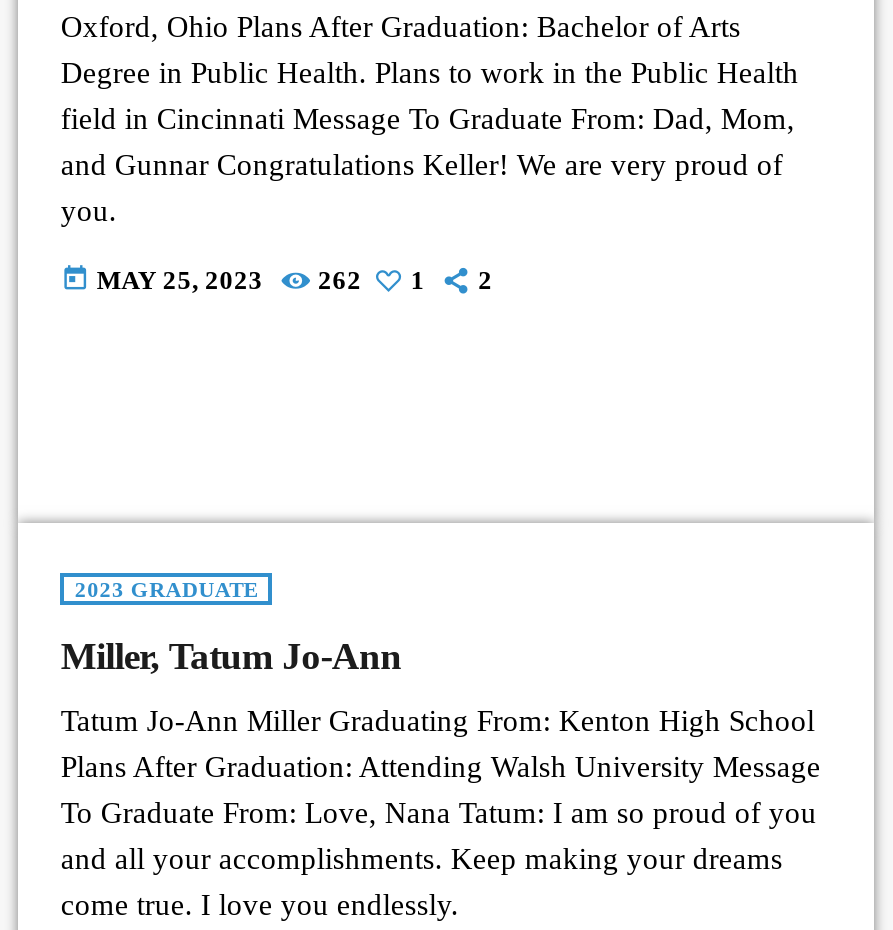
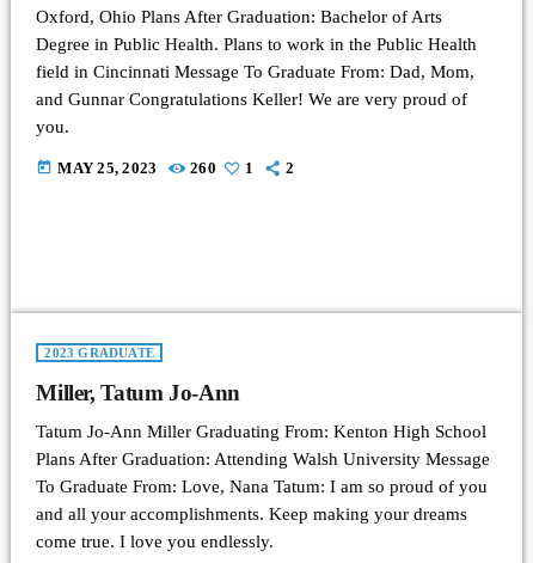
[318,265,362,295] 262 -> [190,159,216,177] 260

